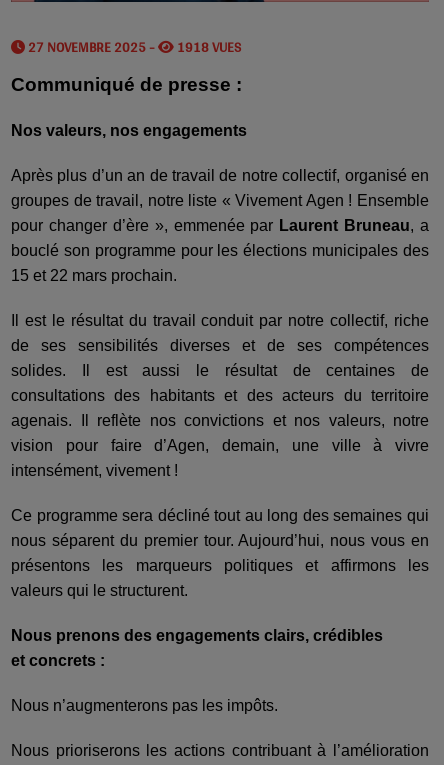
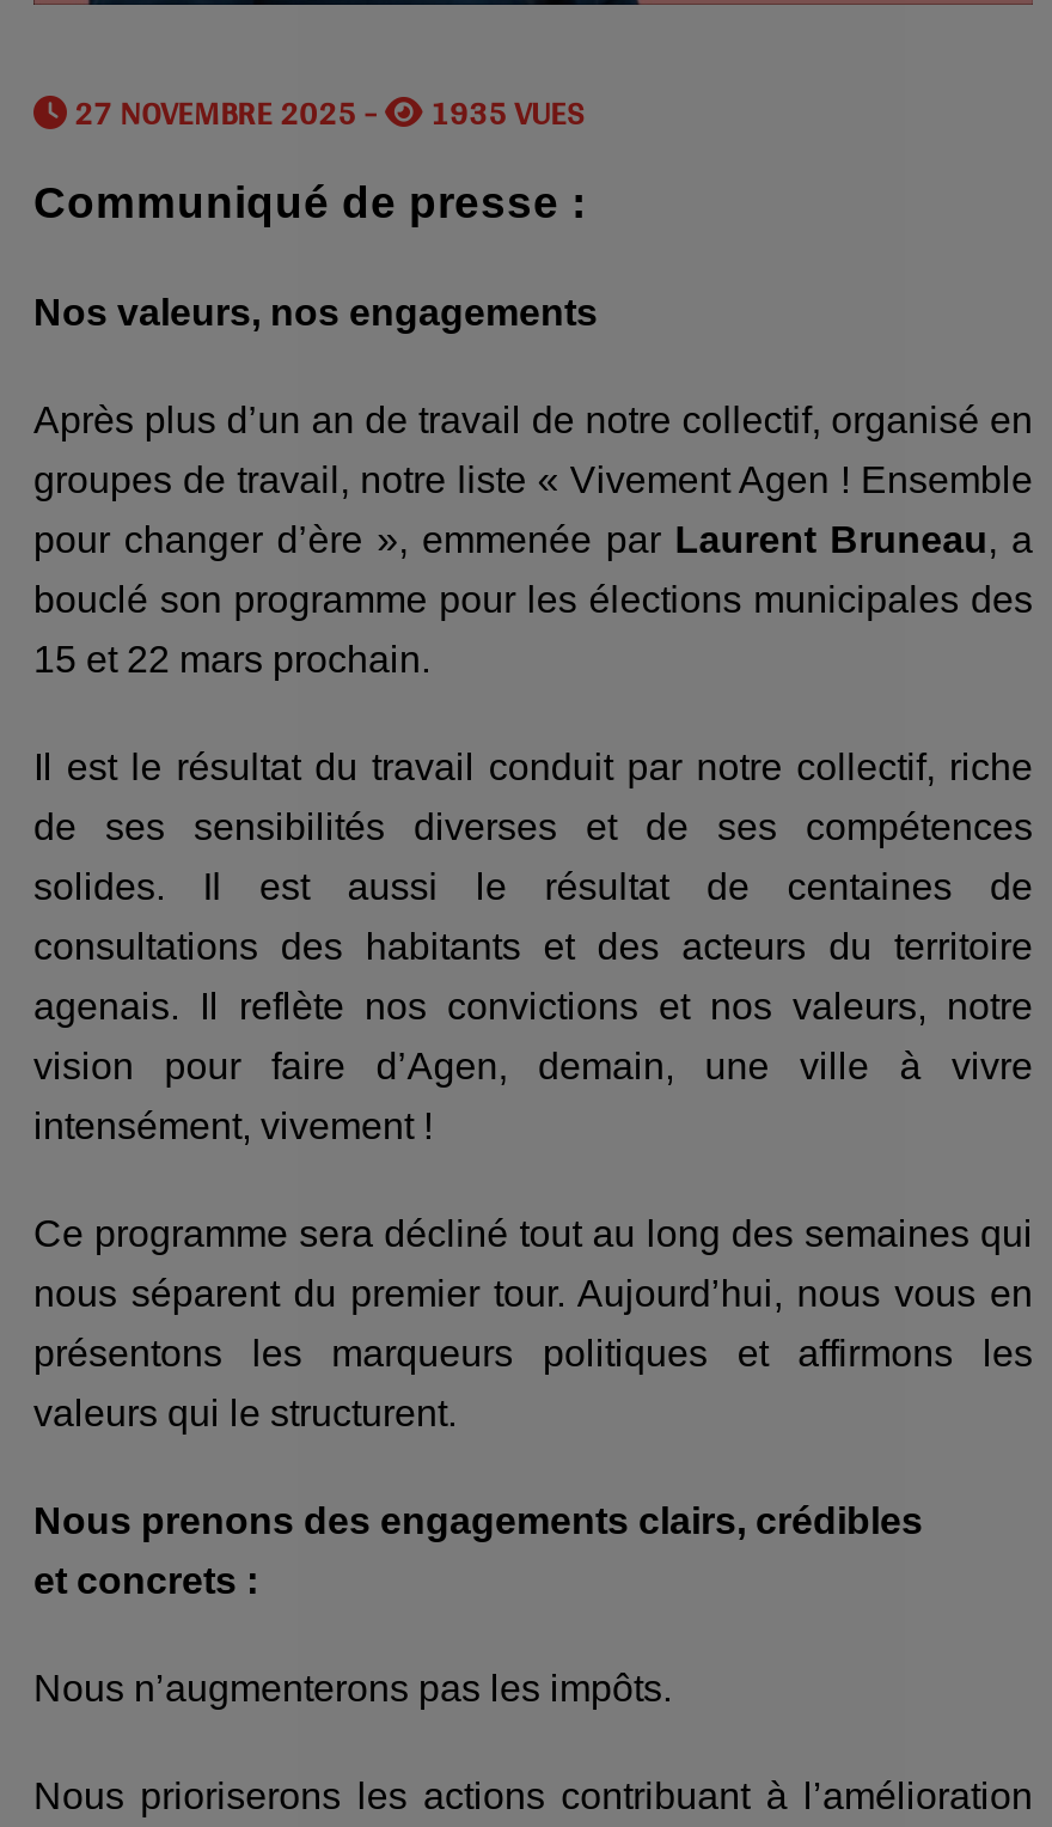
[25,34,241,60] 27 NOVEMBRE 2025 - 1918 VUES -> [67,80,583,143] 27 NOVEMBRE 2025 - 1935 VUES

